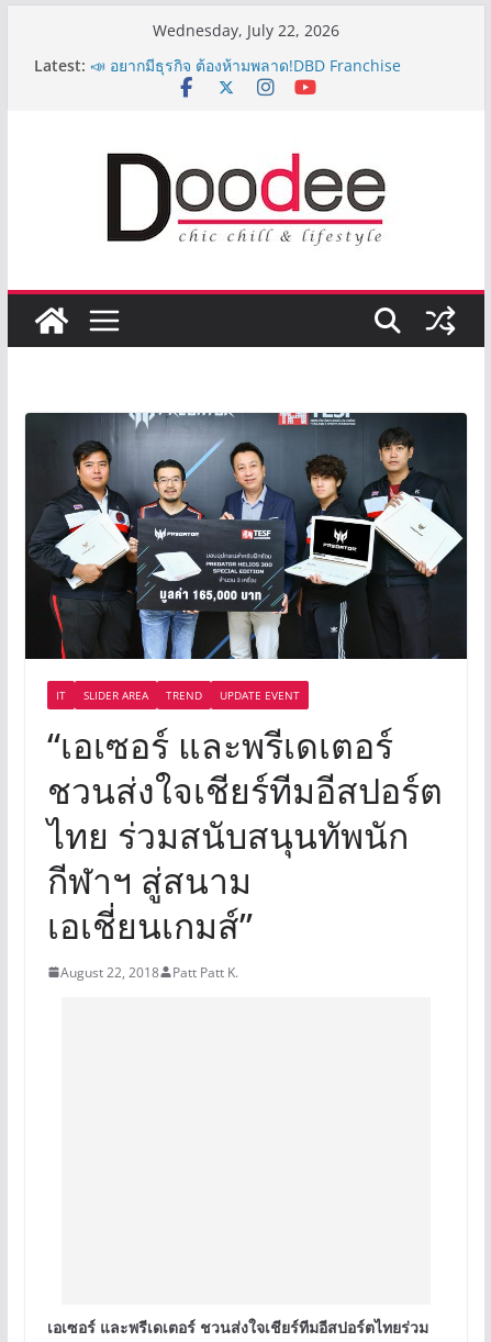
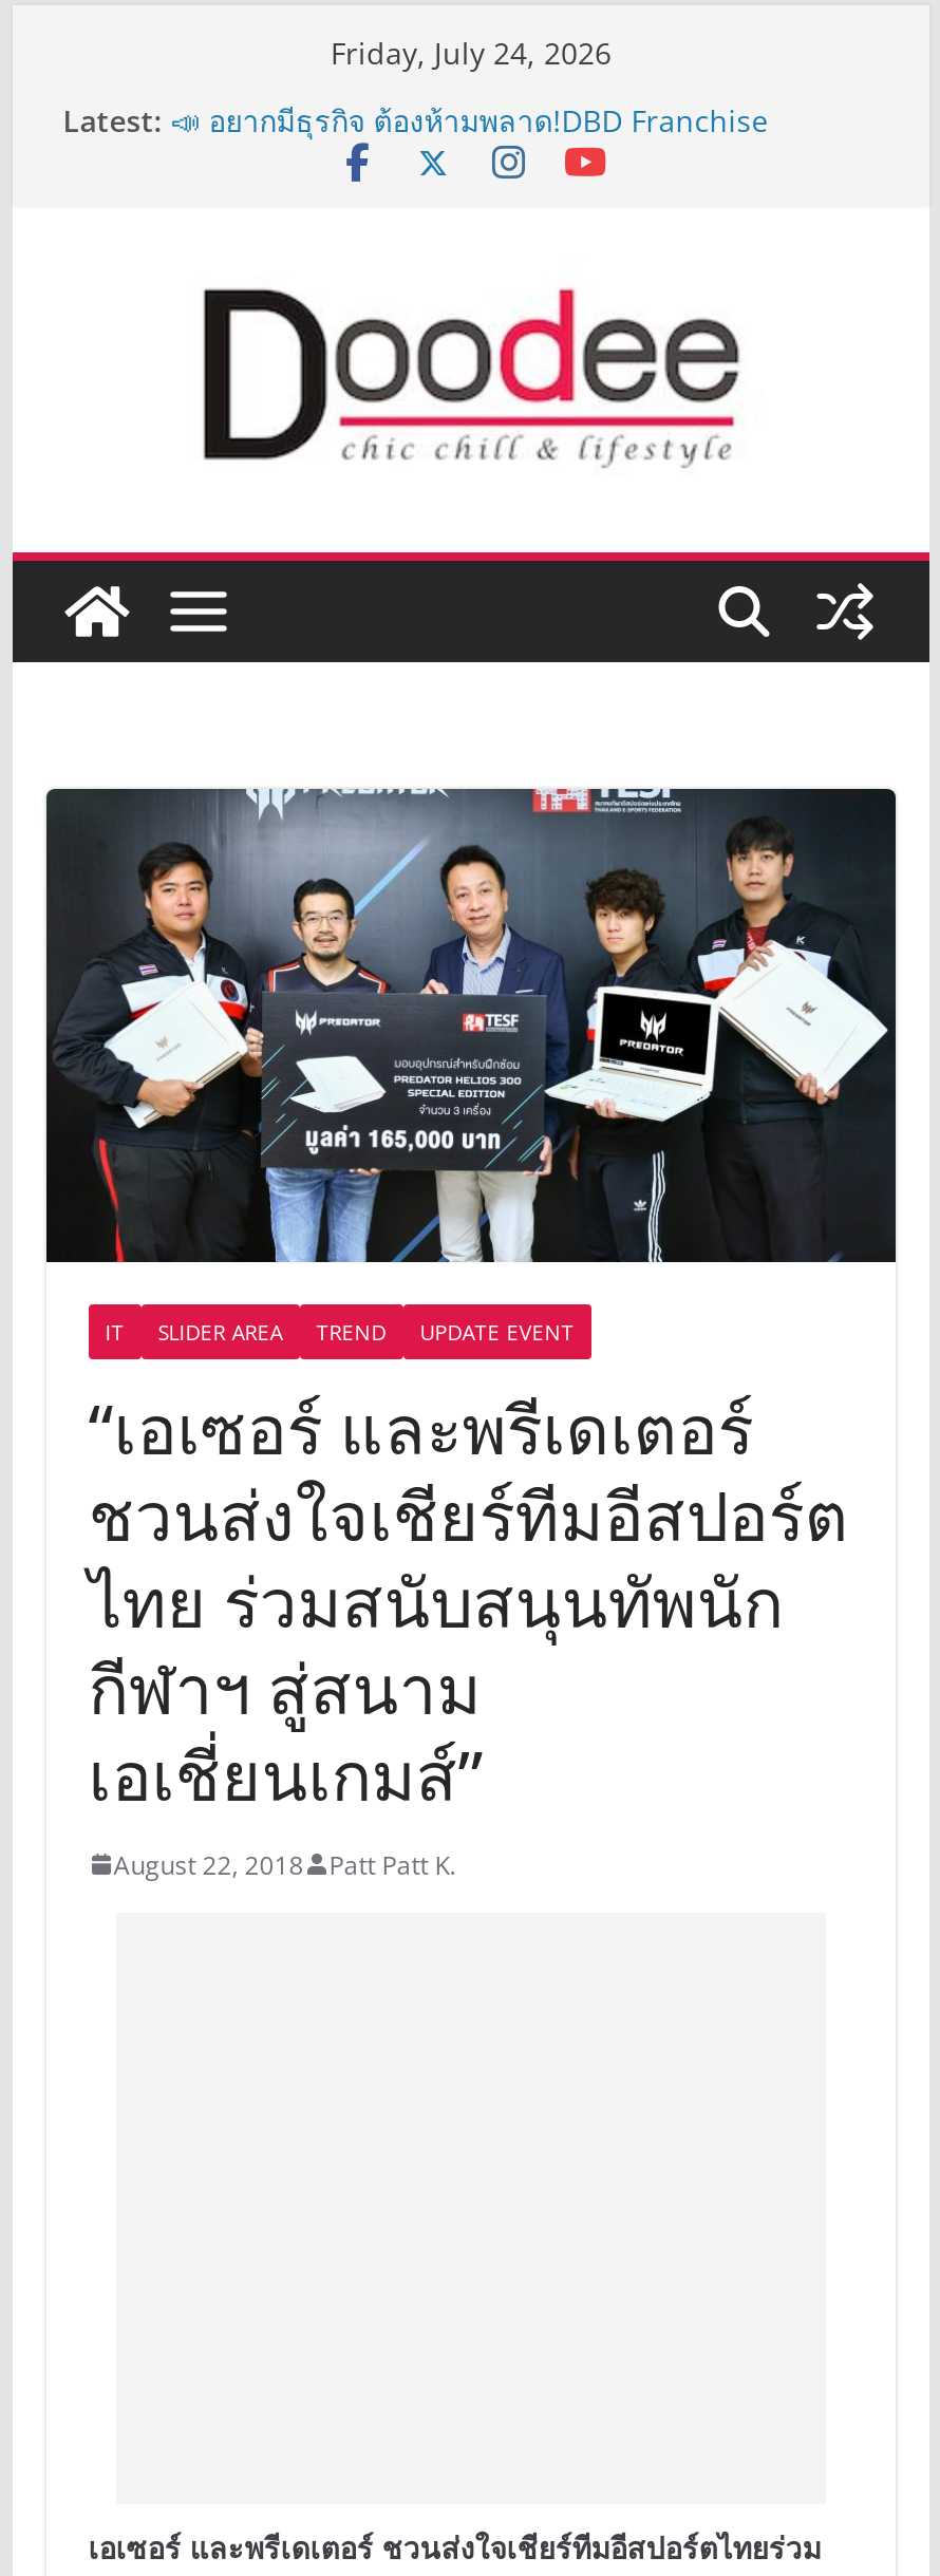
[153,20,339,41] Wednesday, July 22, 2026 -> [331,33,612,73] Friday, July 24, 2026

